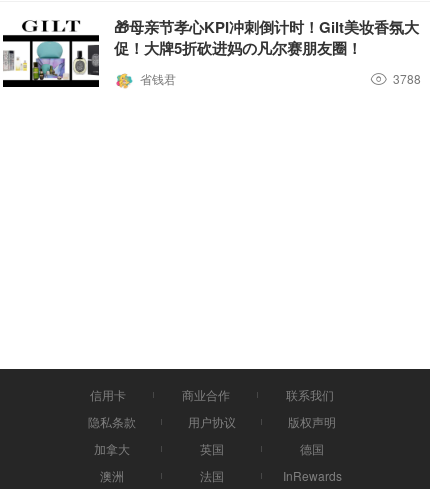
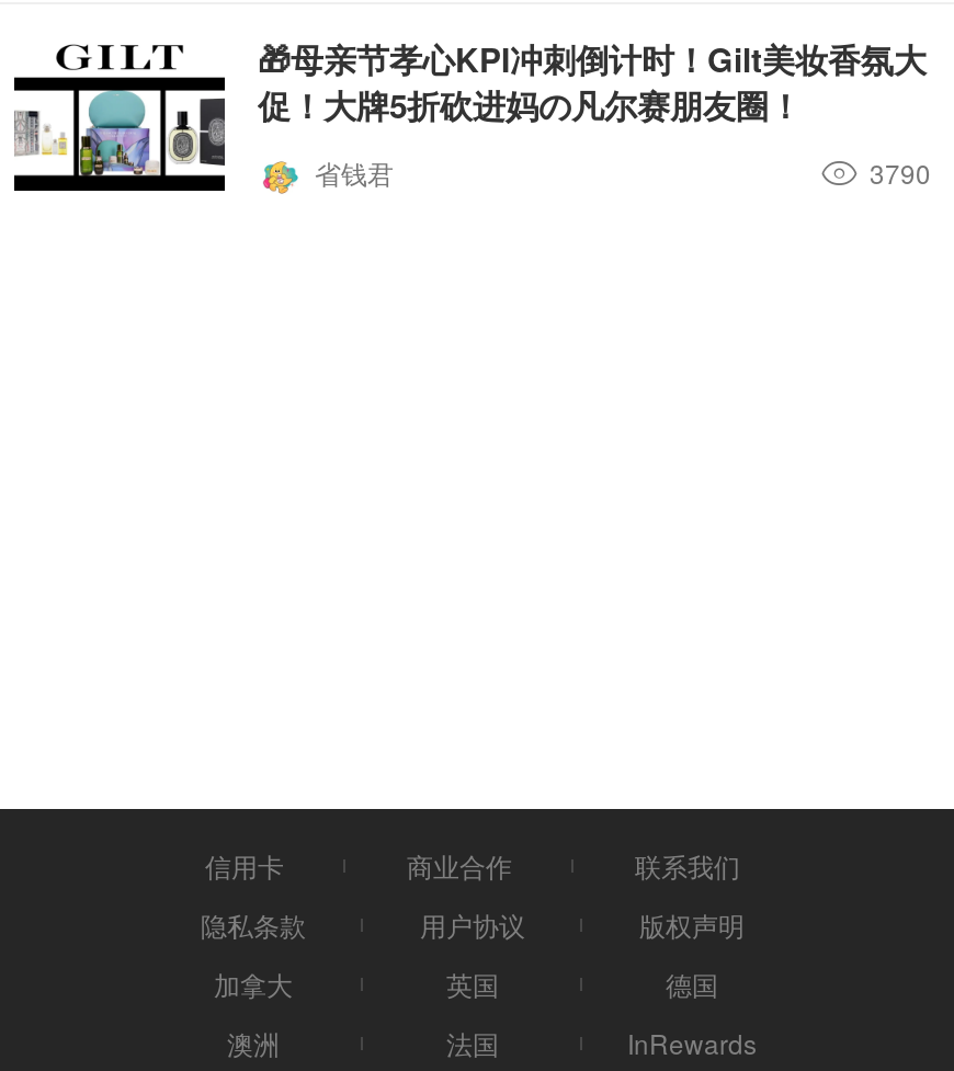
[393,70,421,87] 3788 -> [870,153,931,191] 3790

